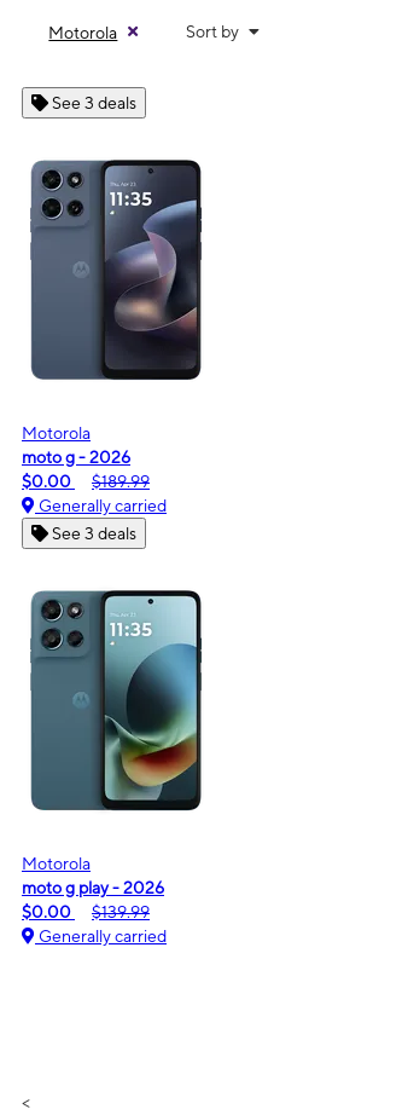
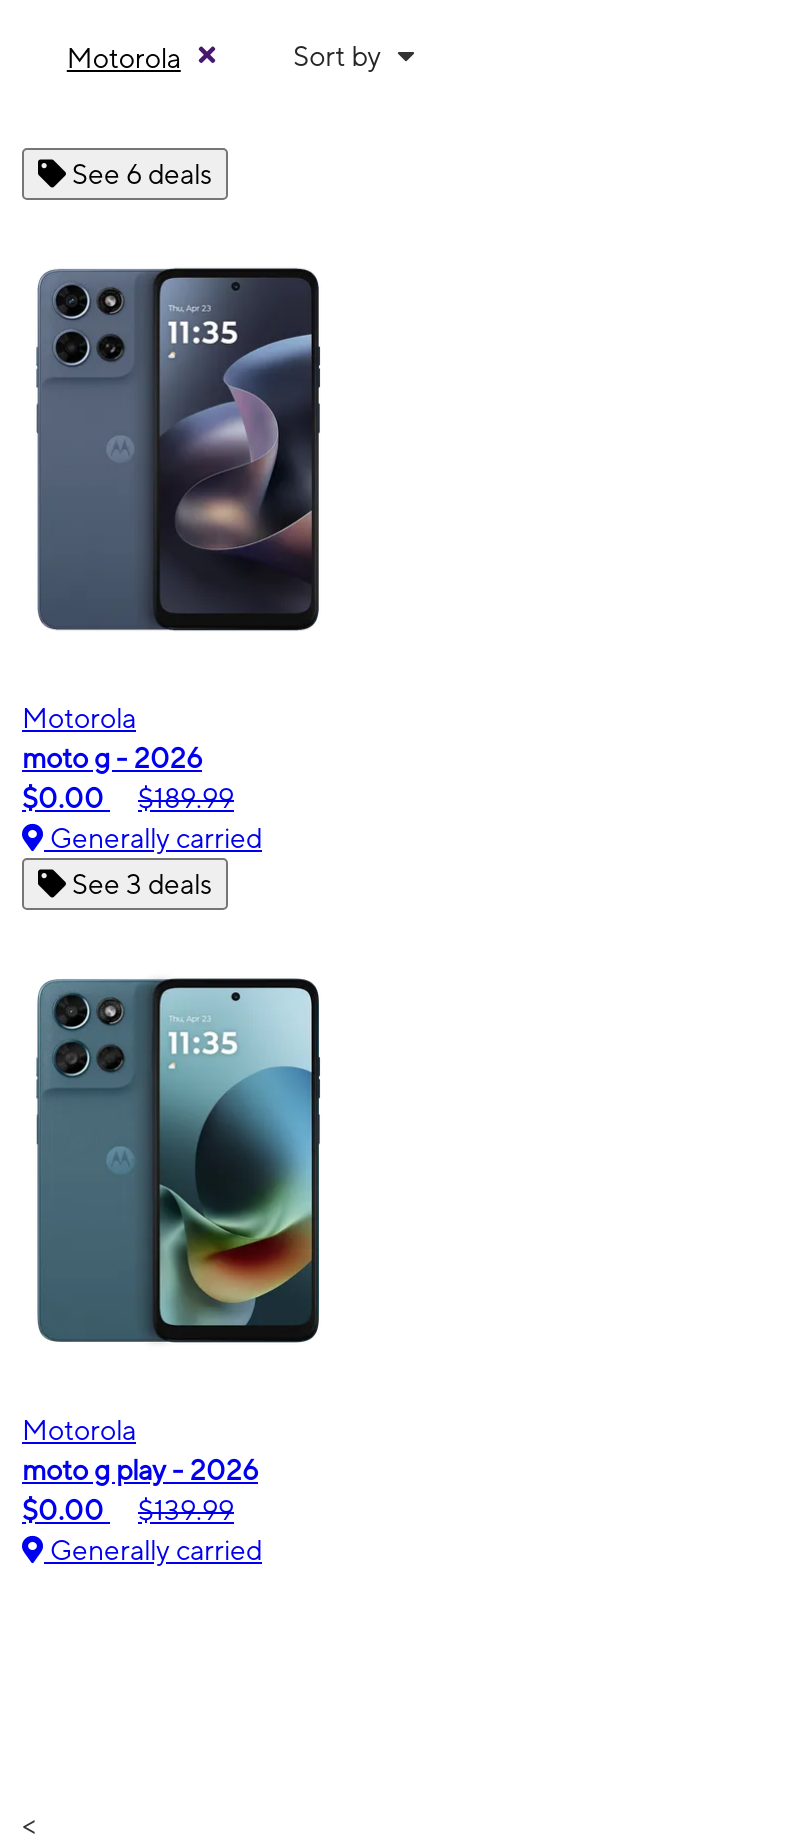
[52,93,136,112] See 3 deals -> [72,158,212,190] See 6 deals

